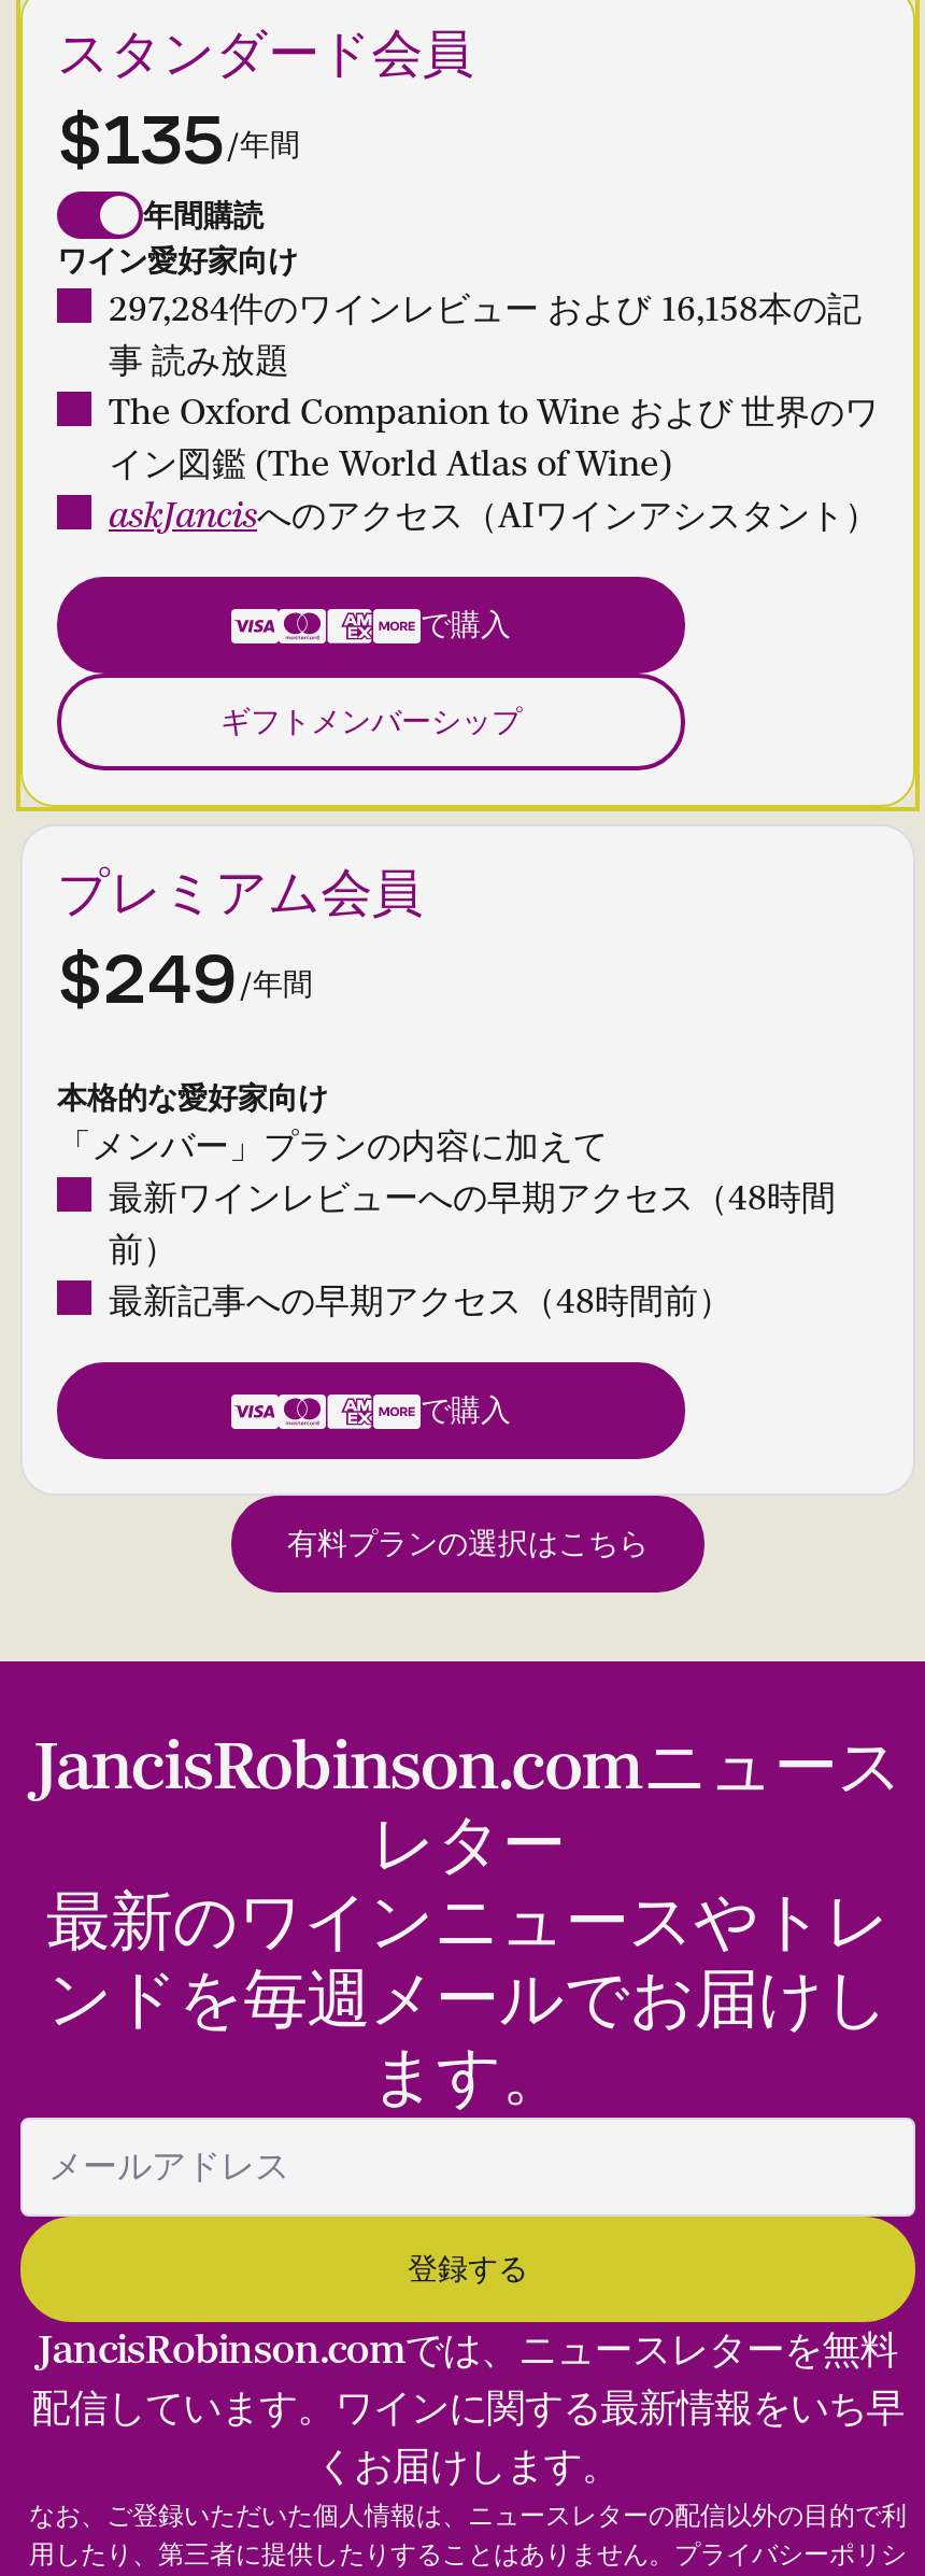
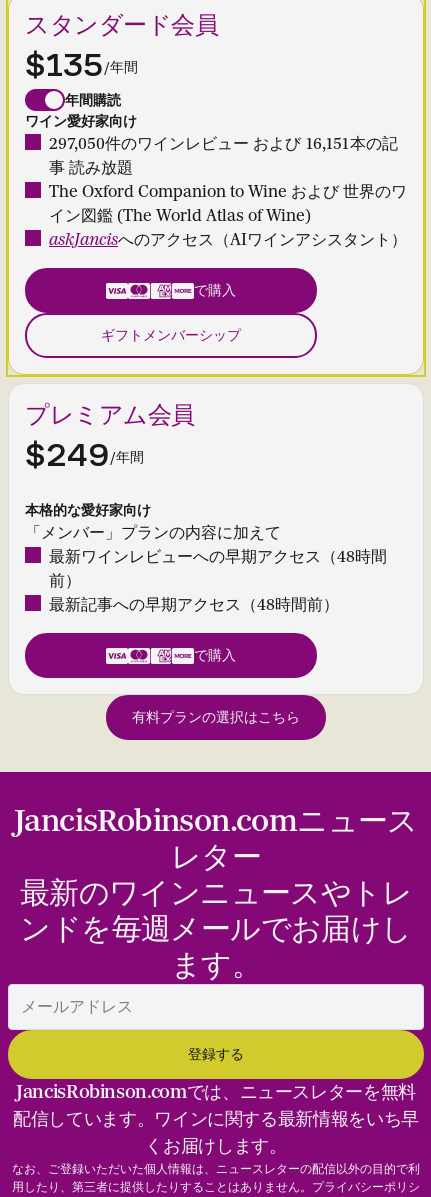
[109,287,862,332] 297,284件のワインレビュー および 16,158本の記 -> [49,133,398,154] 297,050件のワインレビュー および 16,151本の記

